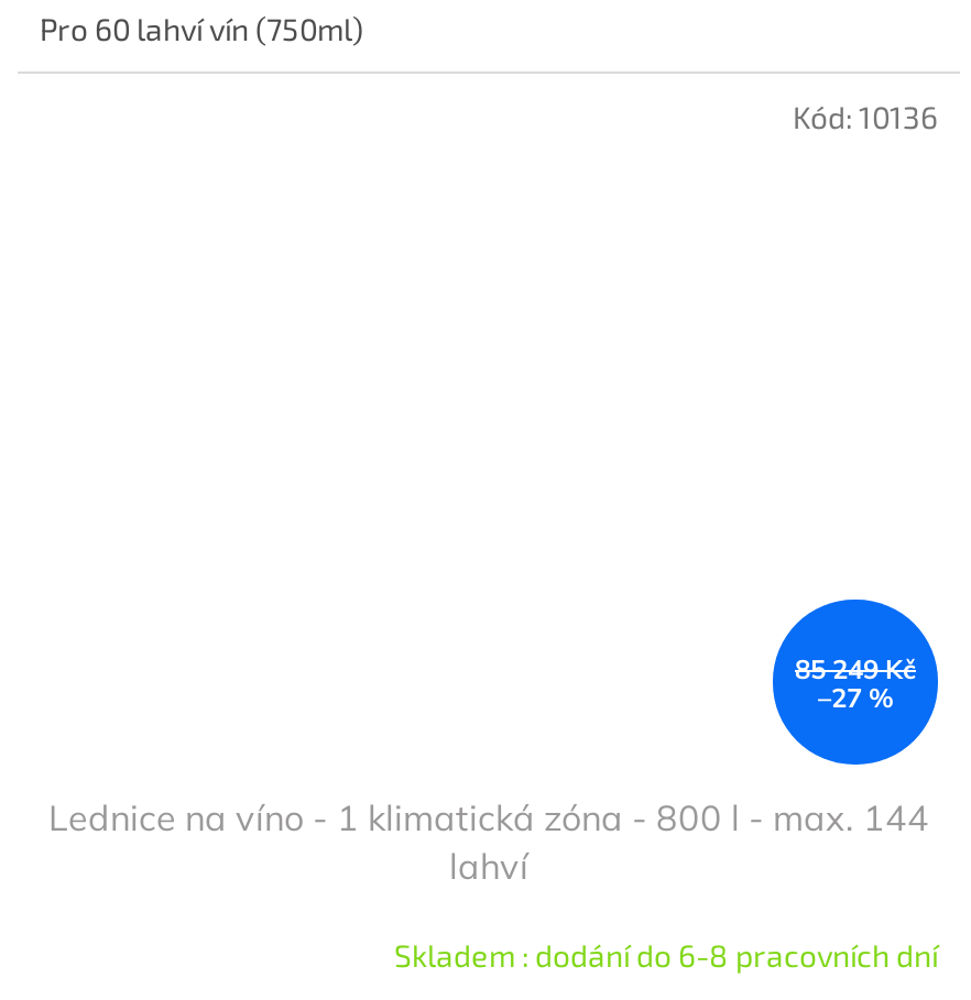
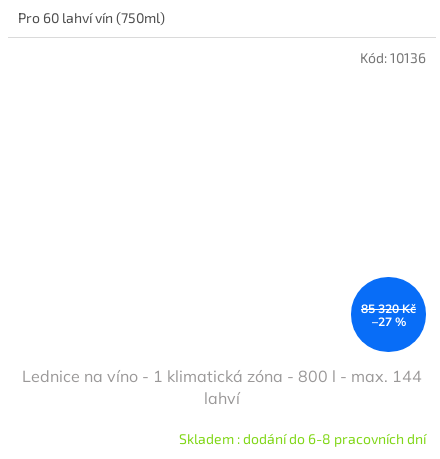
[795,651,916,684] 85 249 Kč -> [361,301,416,316] 85 320 Kč

